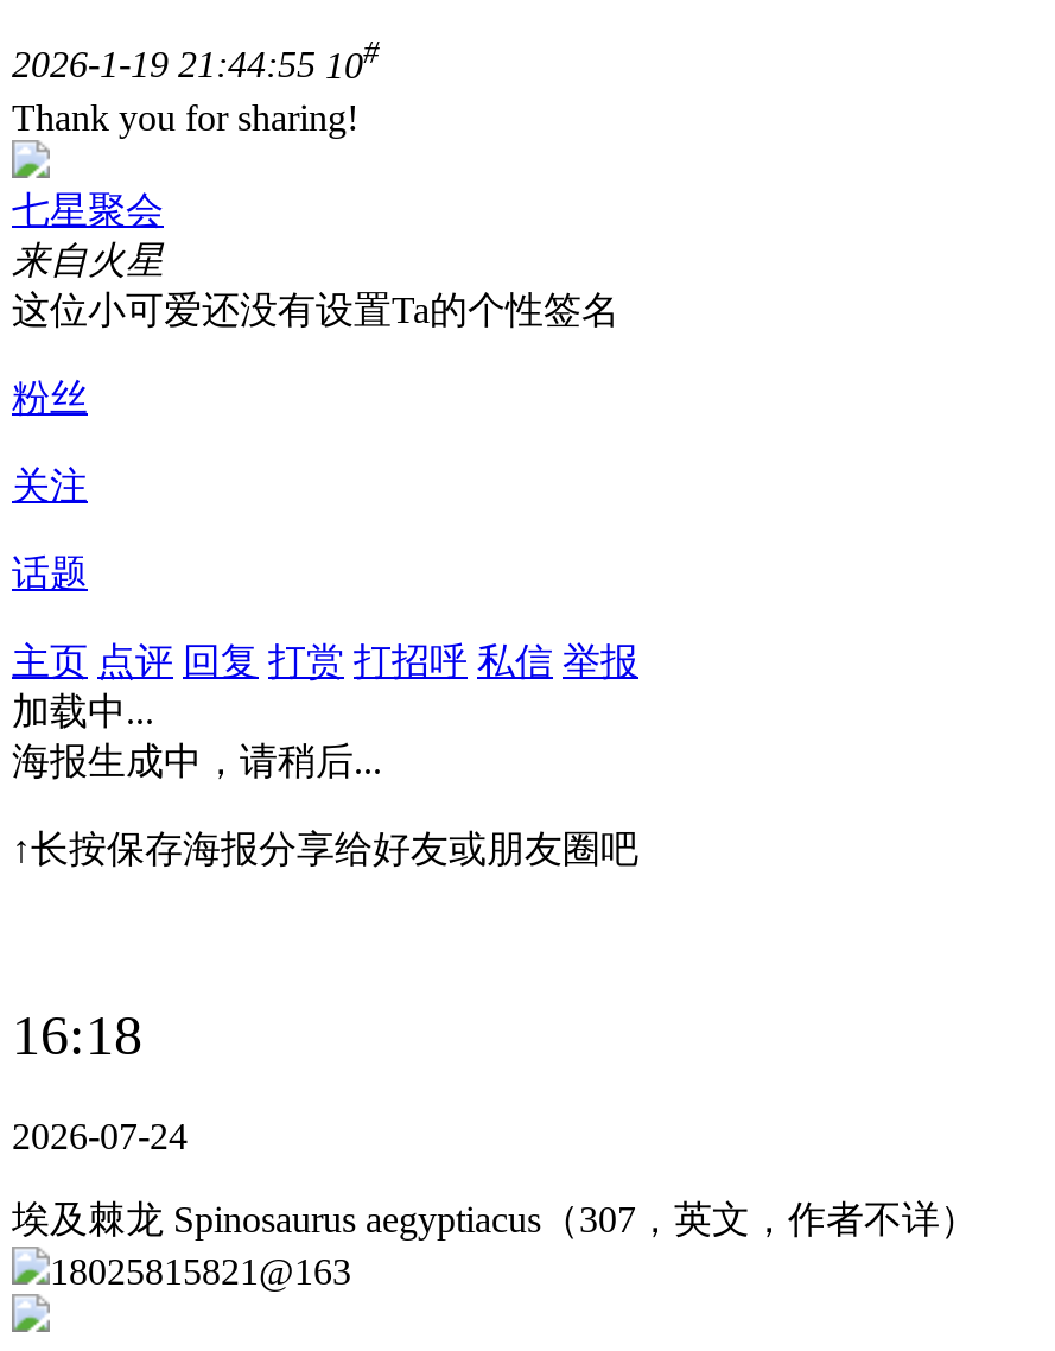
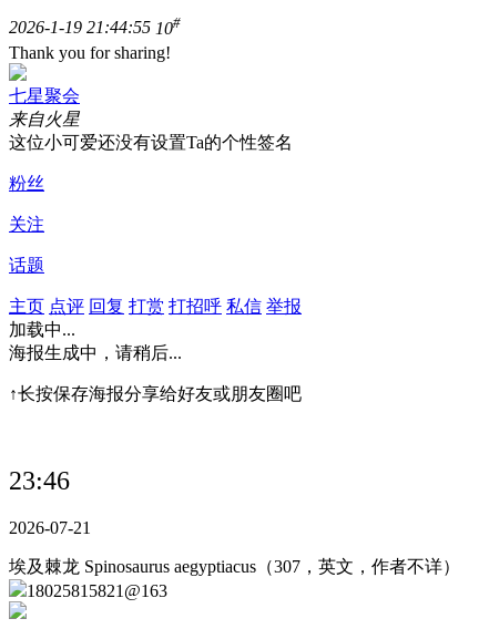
[12,1005,142,1067] 16:18 -> [9,467,70,495] 23:46
[12,1116,188,1157] 2026-07-24 -> [9,518,91,537] 2026-07-21

